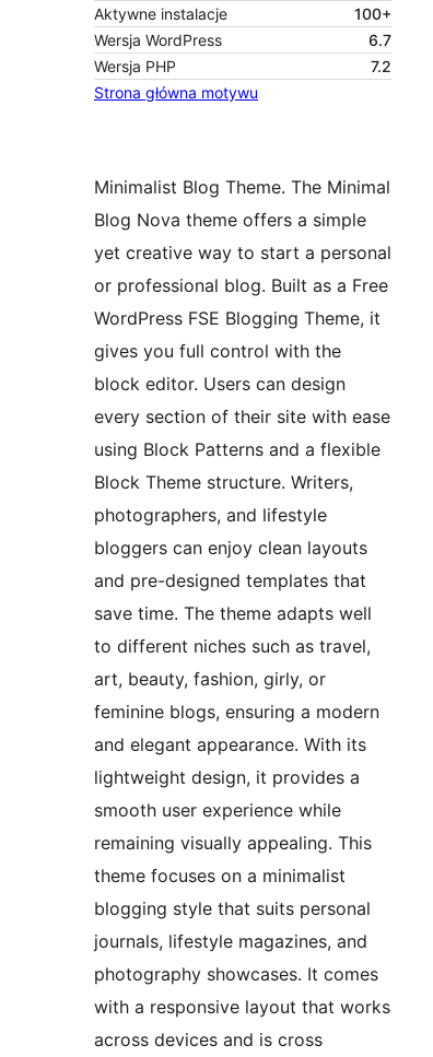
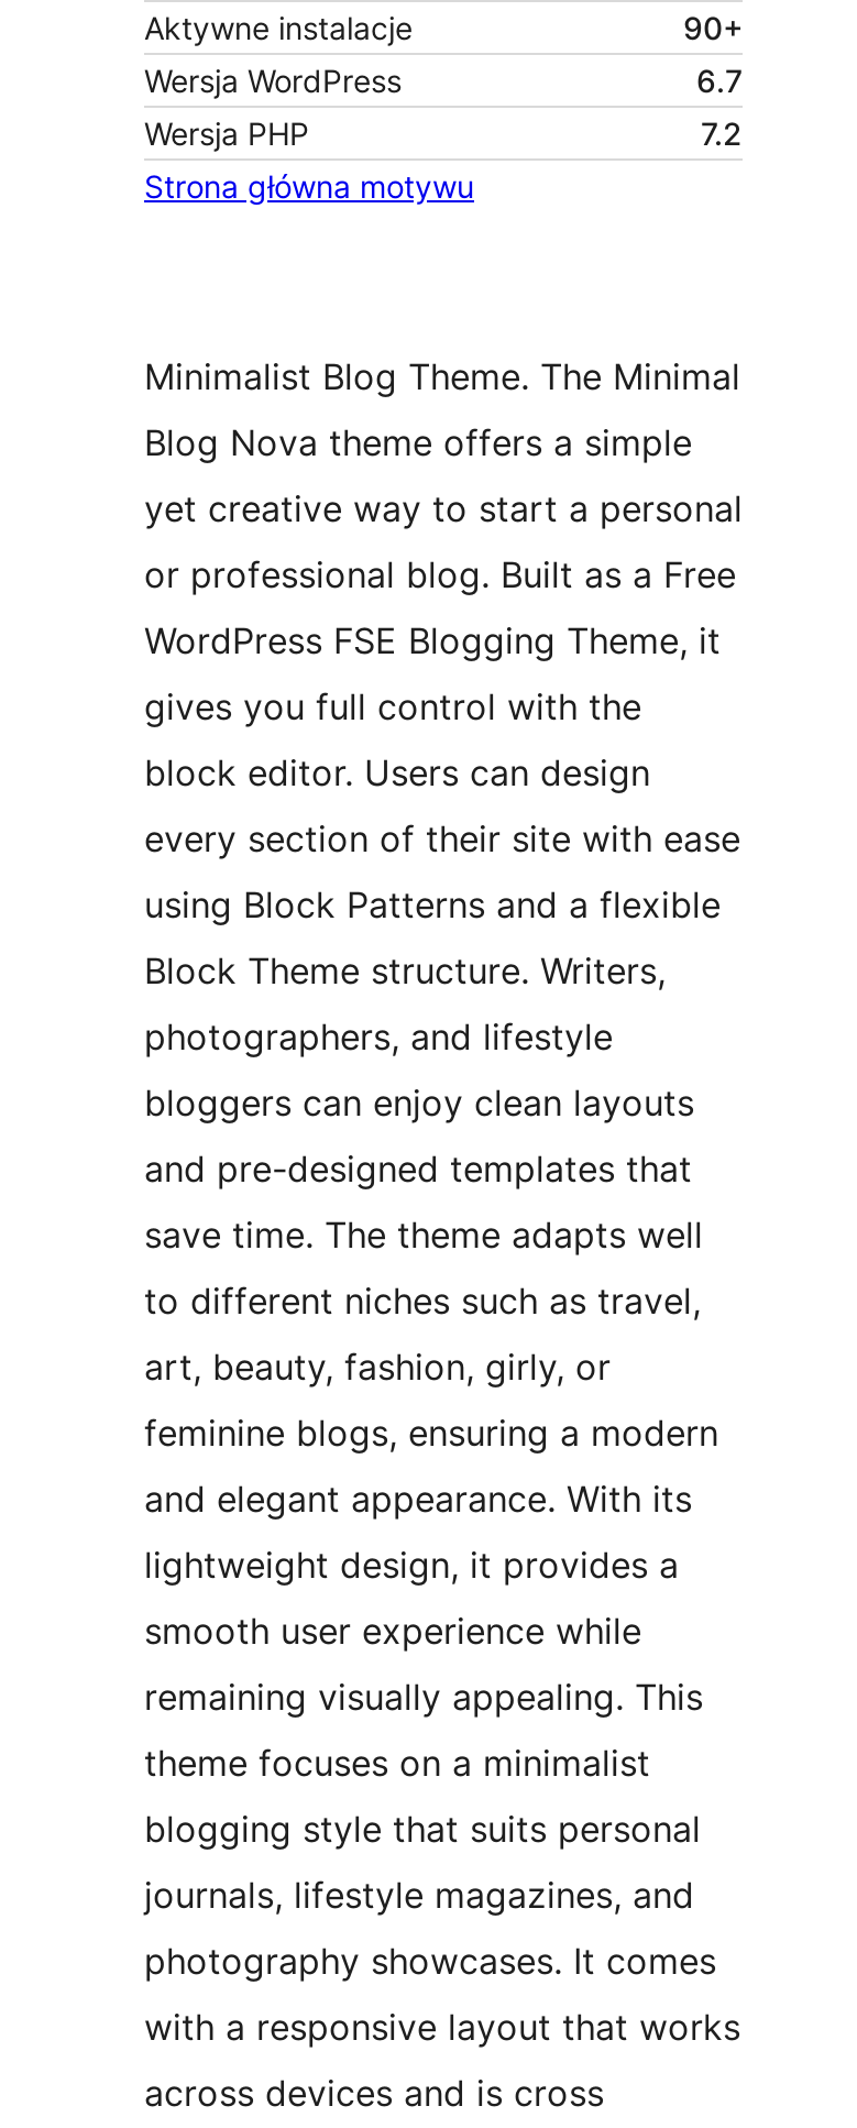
[354,4,391,23] 100+ -> [683,8,743,46] 90+

